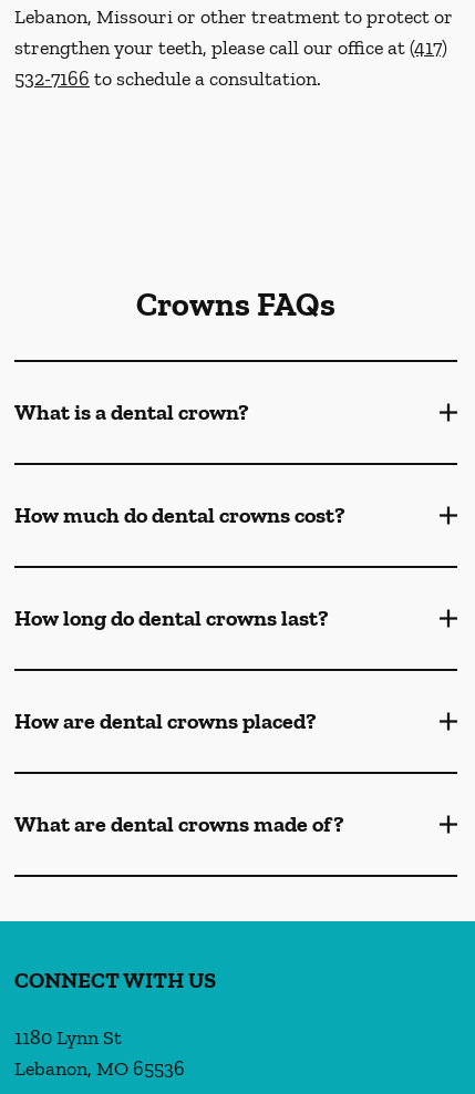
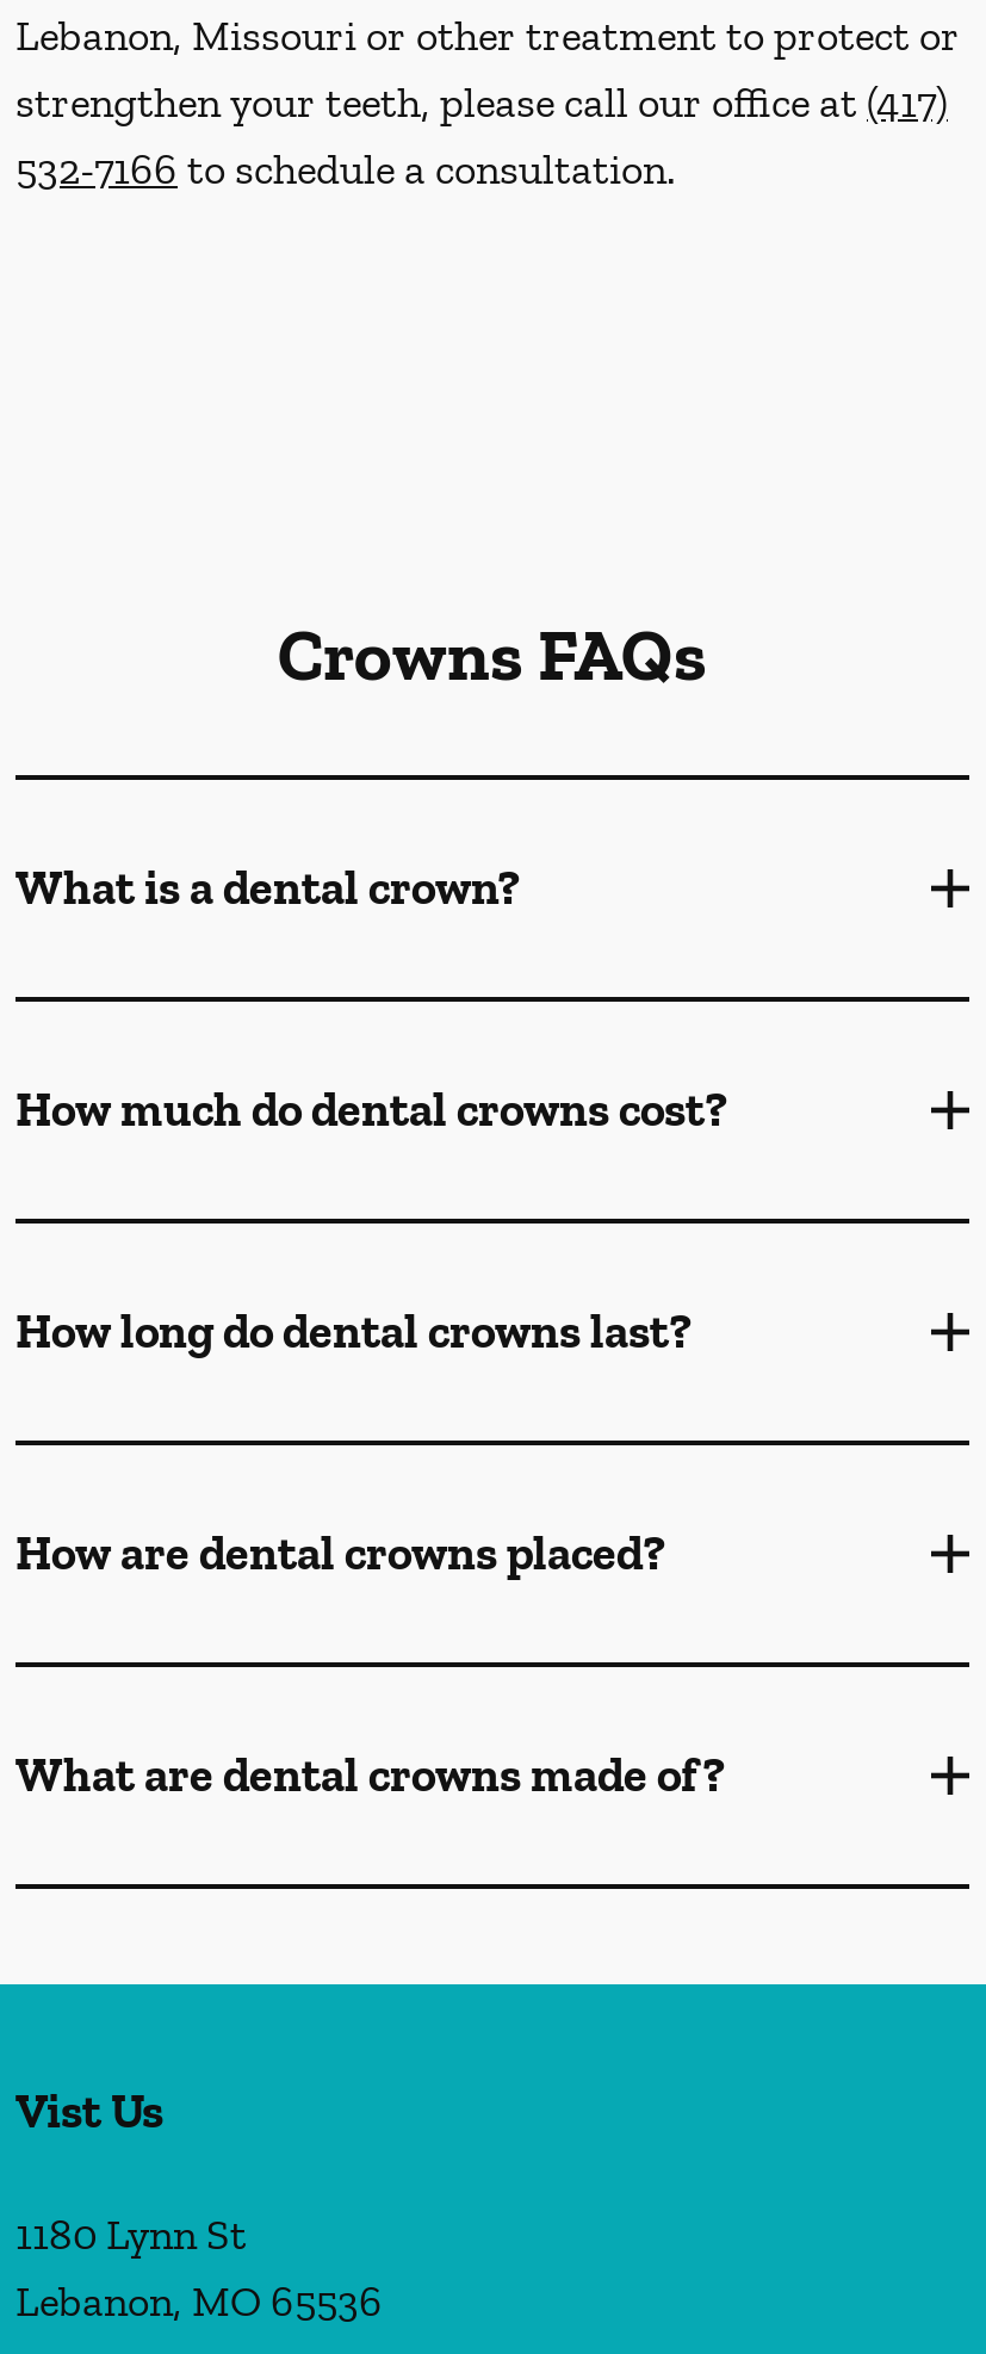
[14,967,216,993] CONNECT WITH US -> [15,2082,163,2139] Vist Us

